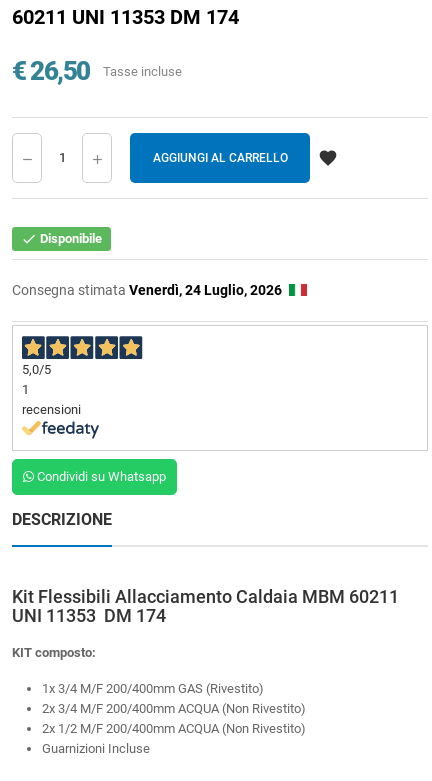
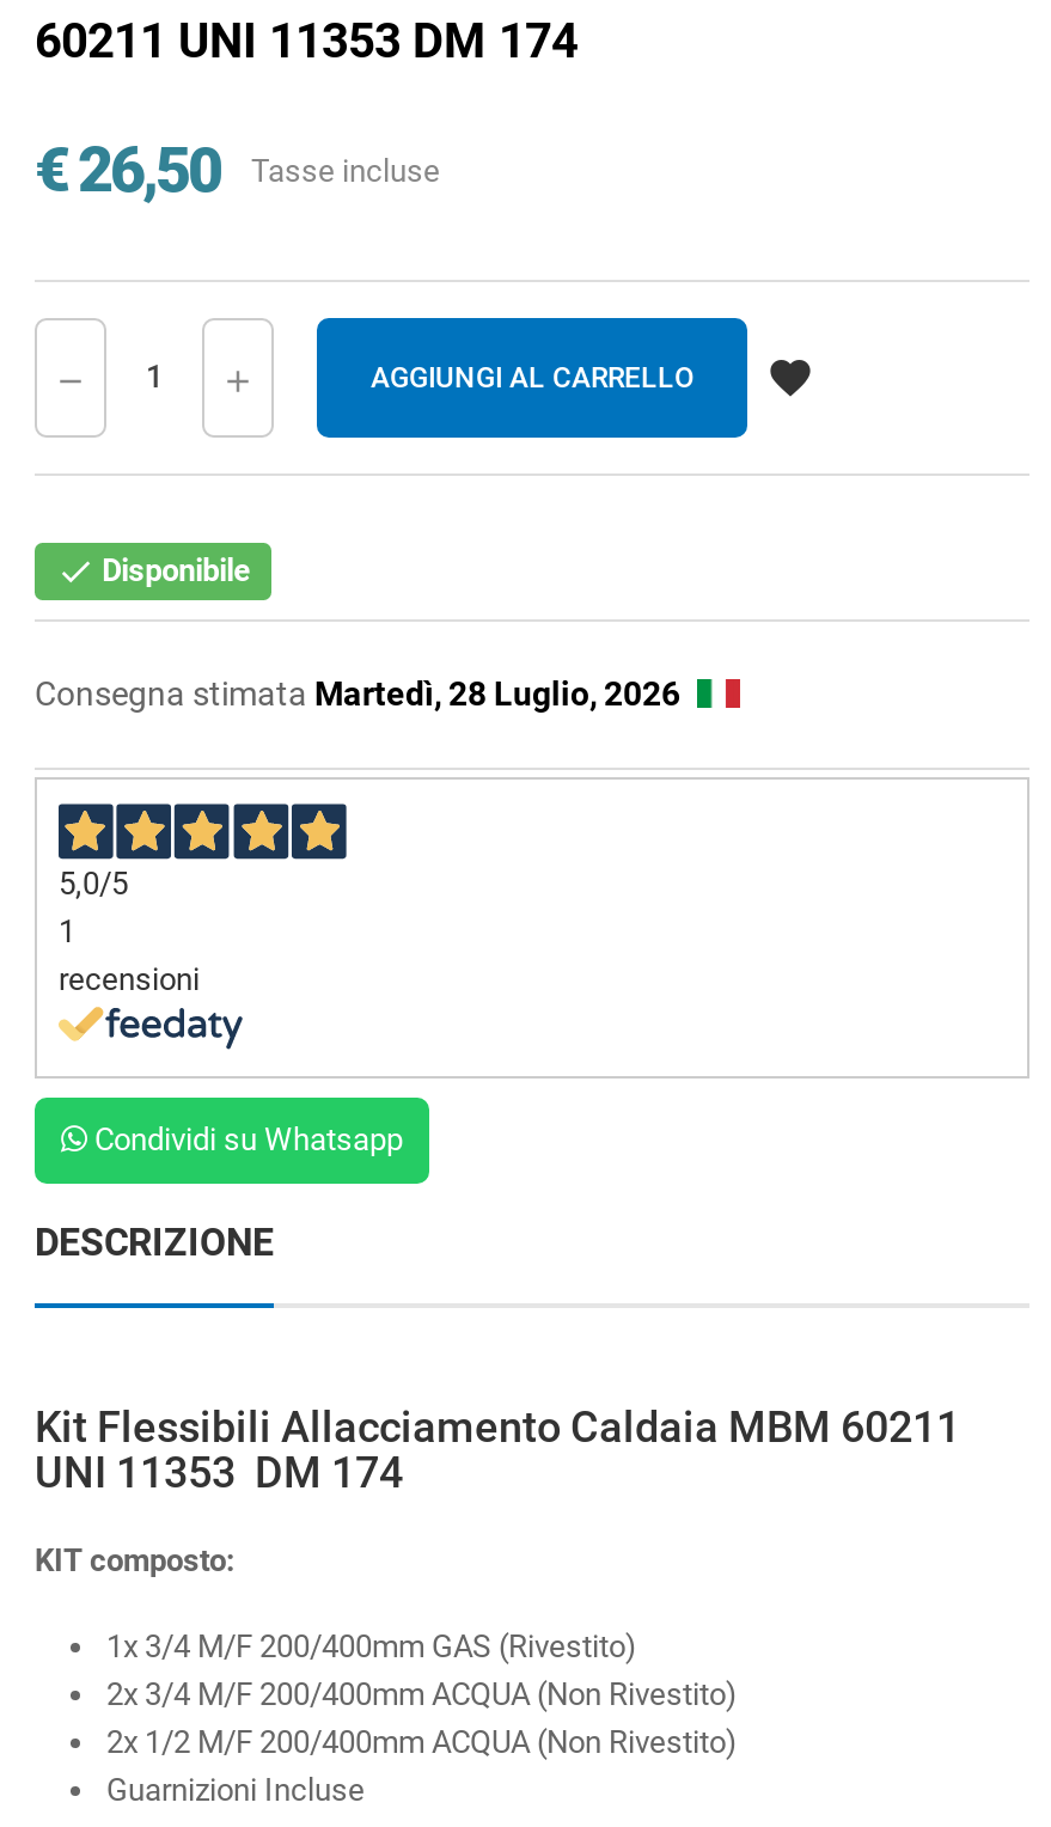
[12,281,282,297] Consegna stimata Venerdì, 24 Luglio, 2026 -> [35,673,680,711] Consegna stimata Martedì, 28 Luglio, 2026

